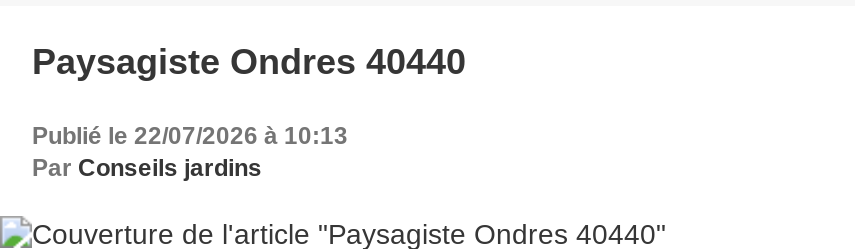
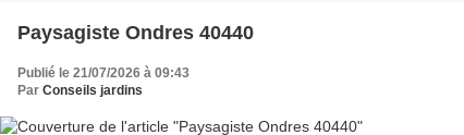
[32,121,348,149] Publié le 22/07/2026 à 10:13 -> [17,65,190,81] Publié le 21/07/2026 à 09:43

